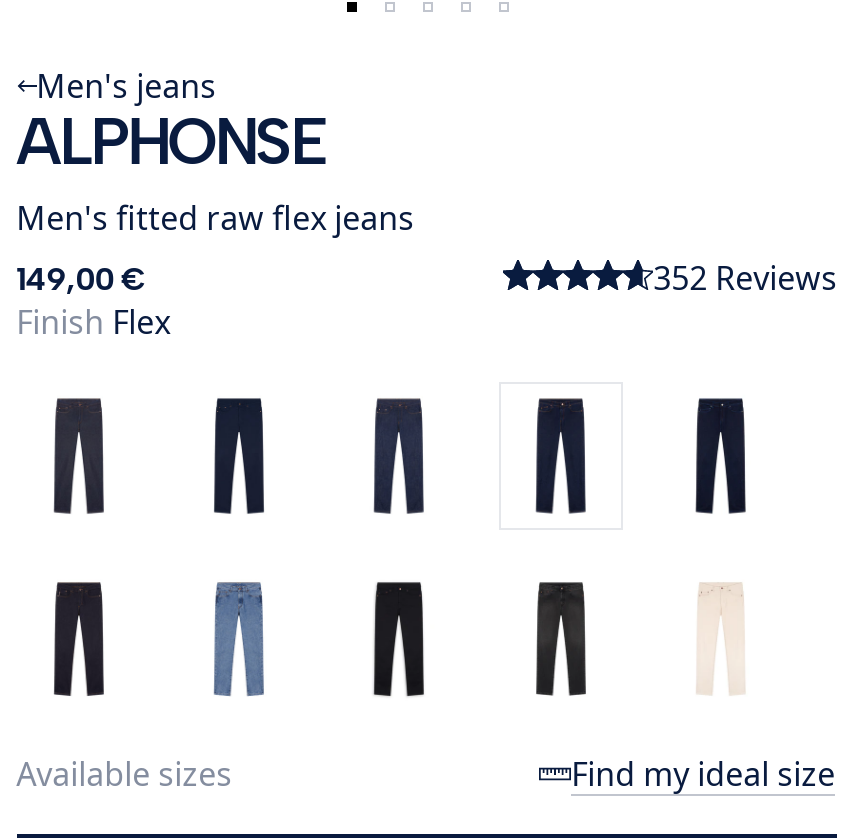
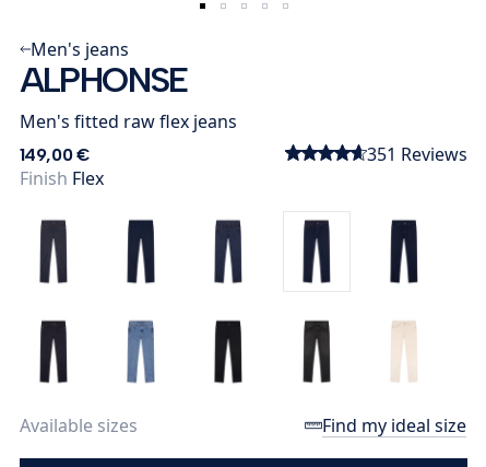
[653,255,837,299] 352 Reviews -> [367,142,468,166] 351 Reviews

